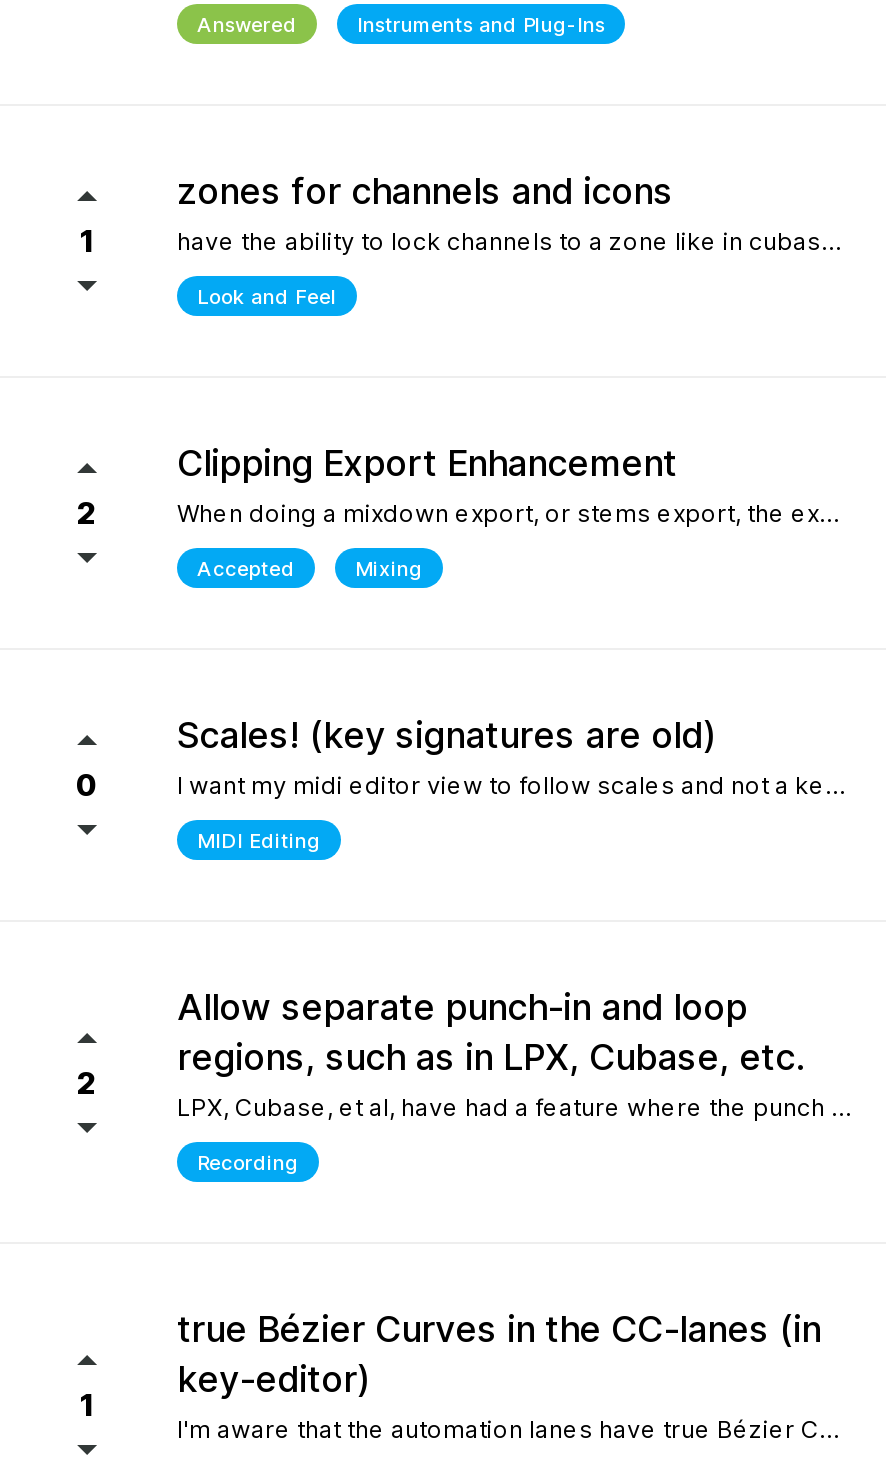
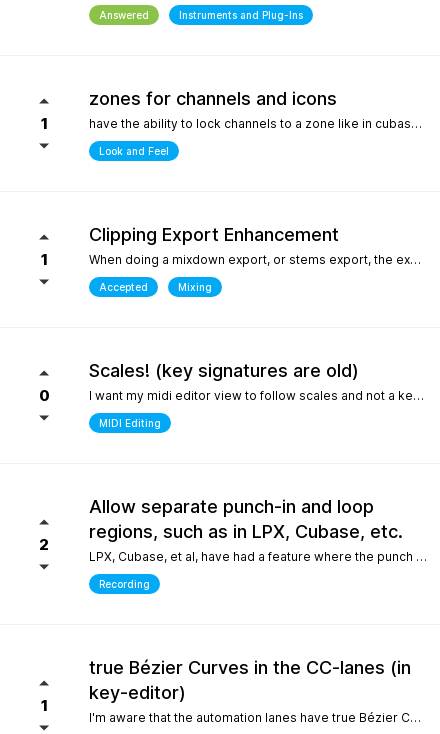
[77,494,97,532] 2 -> [40,250,47,269] 1

